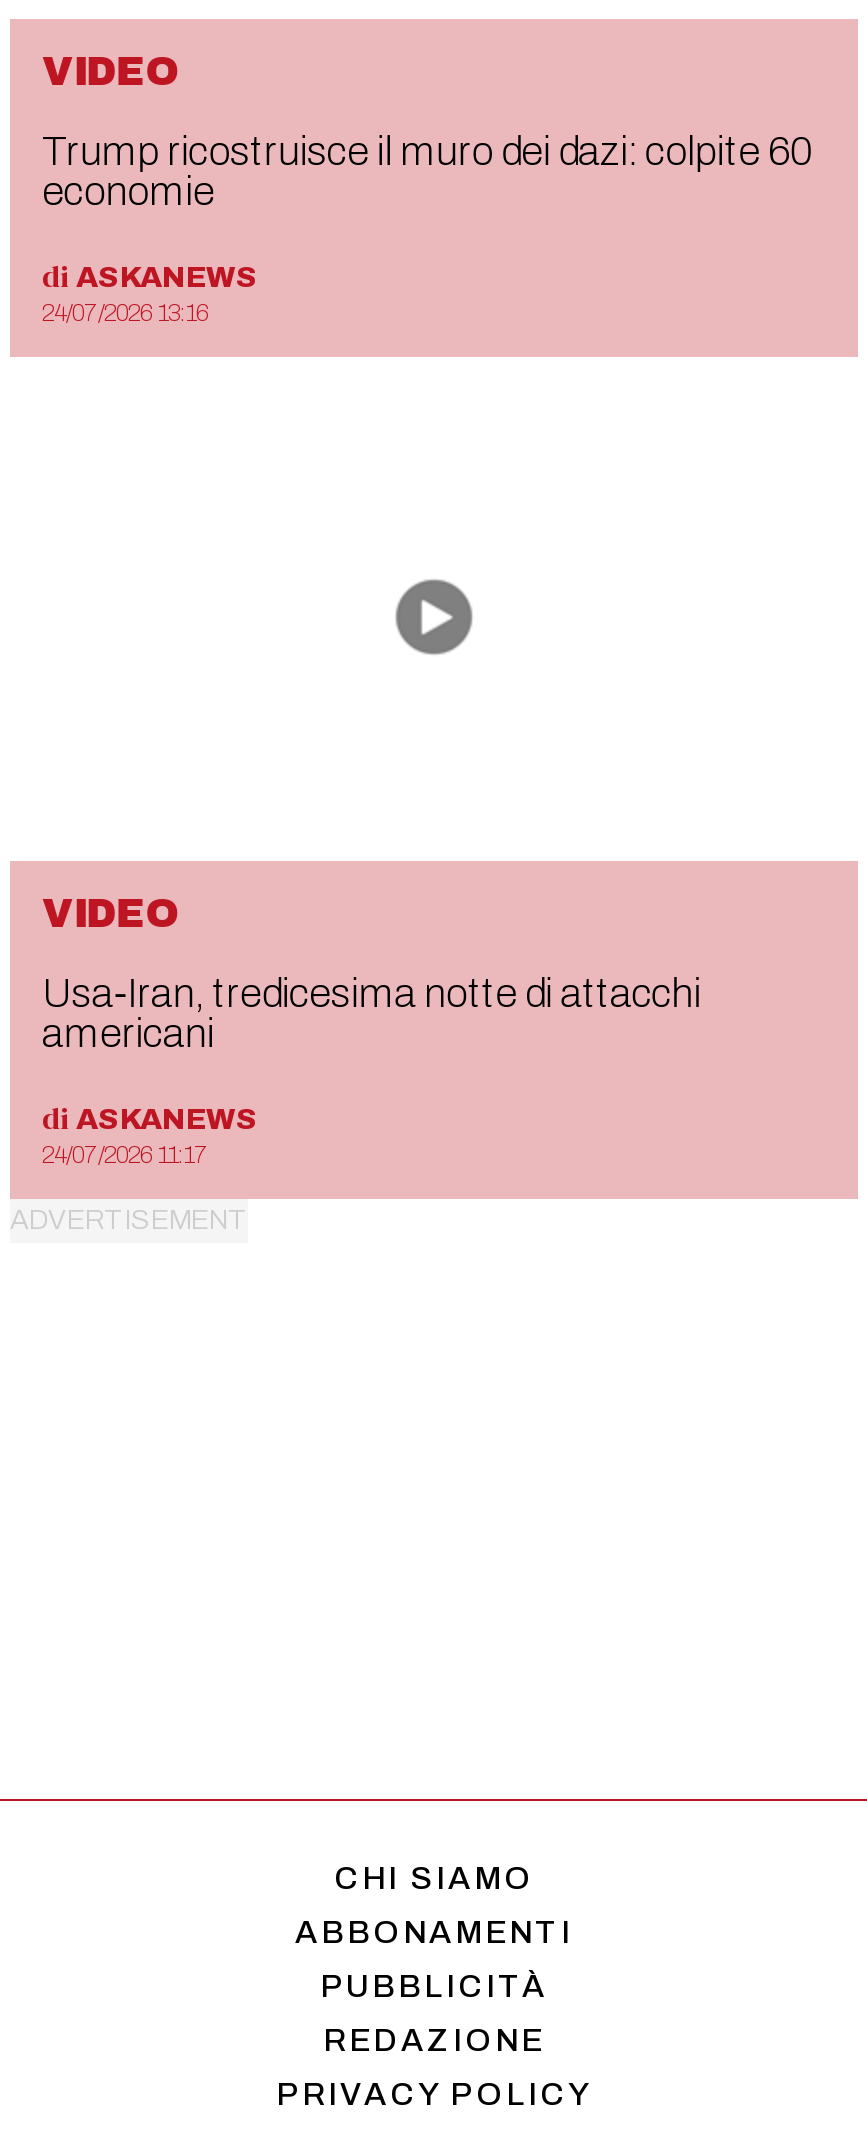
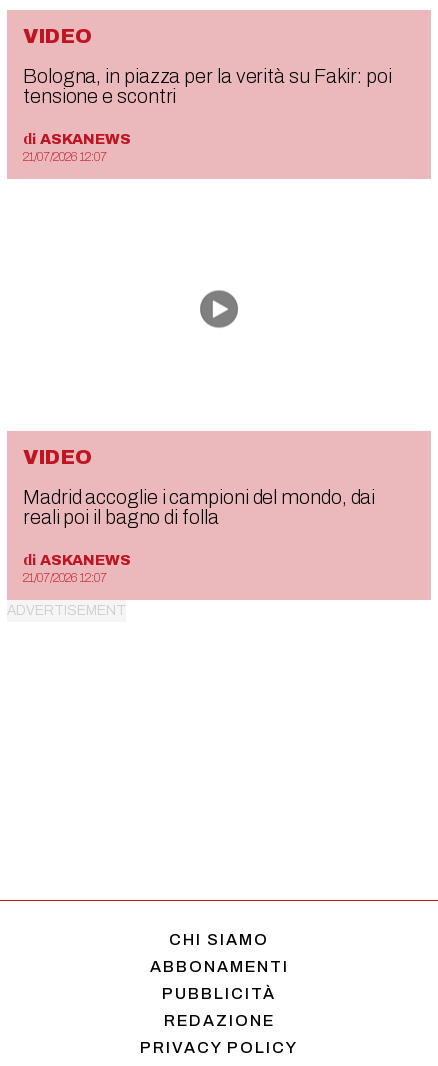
[42,128,812,212] Trump ricostruisce il muro dei dazi: colpite 60 | economie -> [23,65,392,107] Bologna, in piazza per la verità su Fakir: poi | tensione e scontri
[42,298,208,326] 24/07/2026 13:16 -> [23,150,107,164] 21/07/2026 12:07
[42,970,701,1054] Usa-Iran, tredicesima notte di attacchi | americani -> [23,486,375,528] Madrid accoglie i campioni del mondo, dai | reali poi il bagno di folla
[42,1140,208,1168] 24/07/2026 11:17 -> [23,571,107,585] 21/07/2026 12:07

